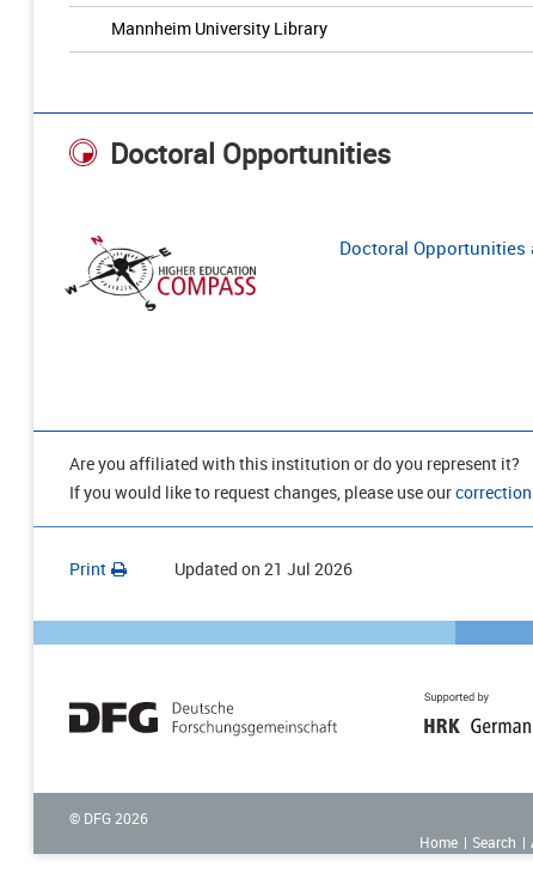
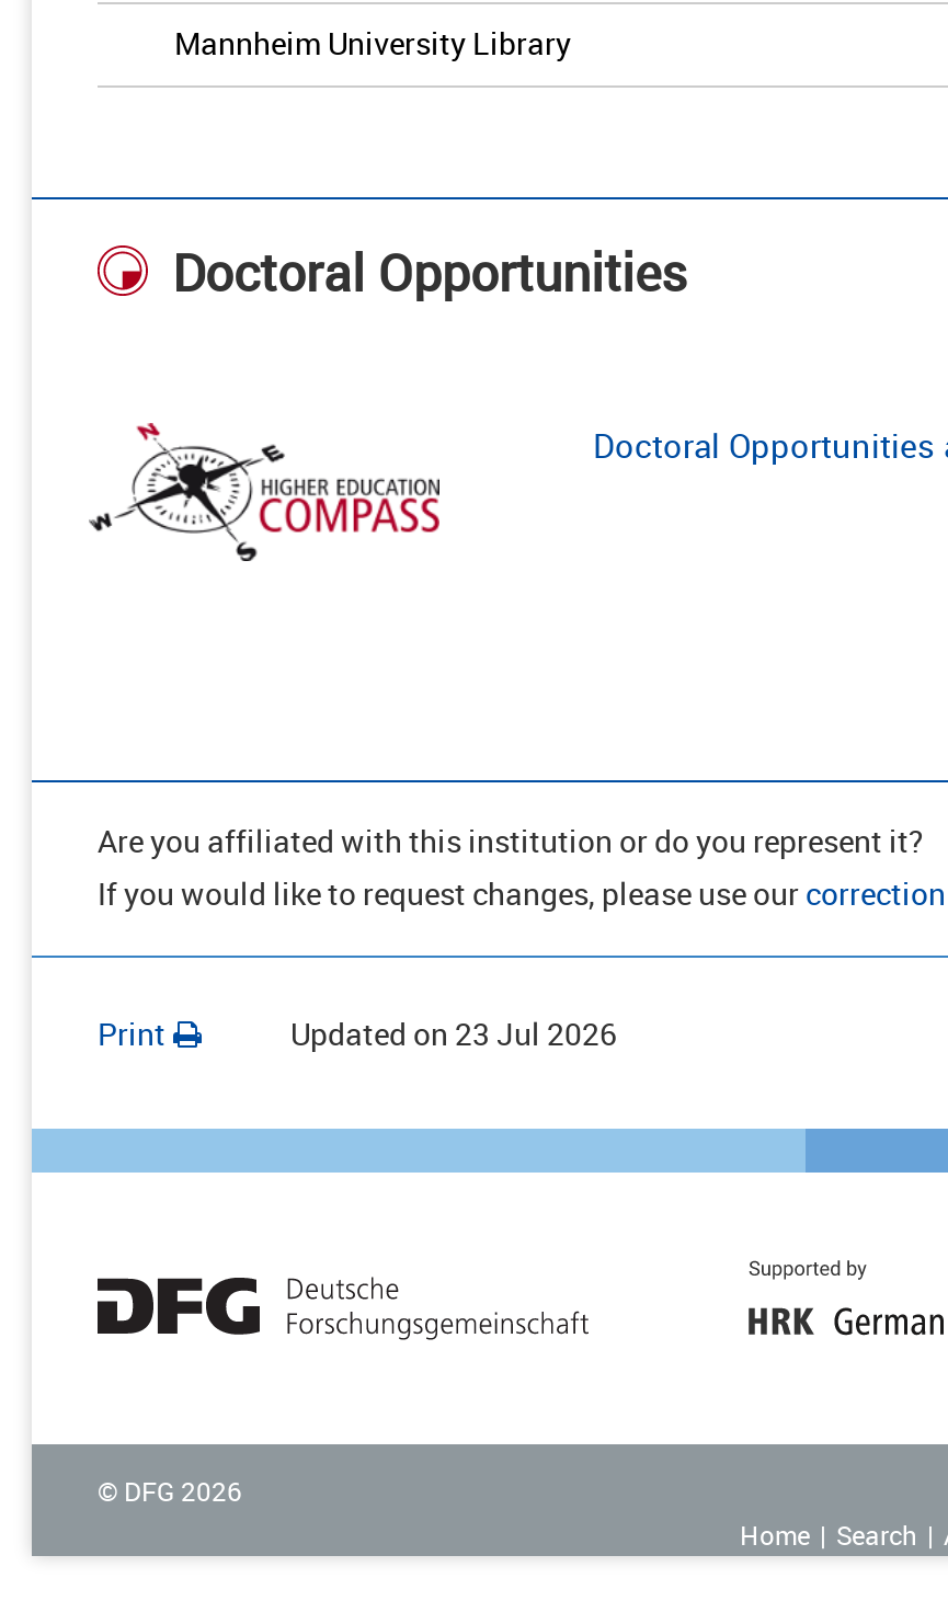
[174,557,353,580] Updated on 21 Jul 2026 -> [290,1012,617,1054] Updated on 23 Jul 2026

